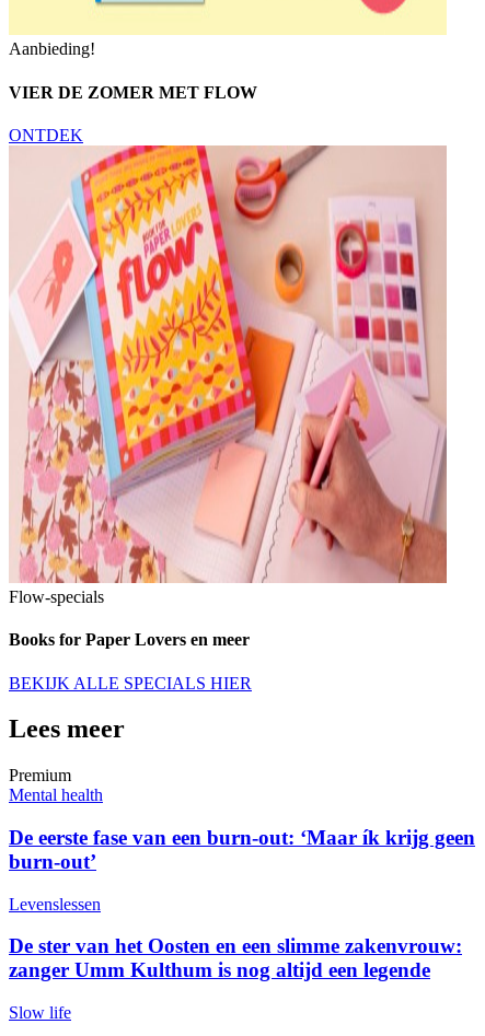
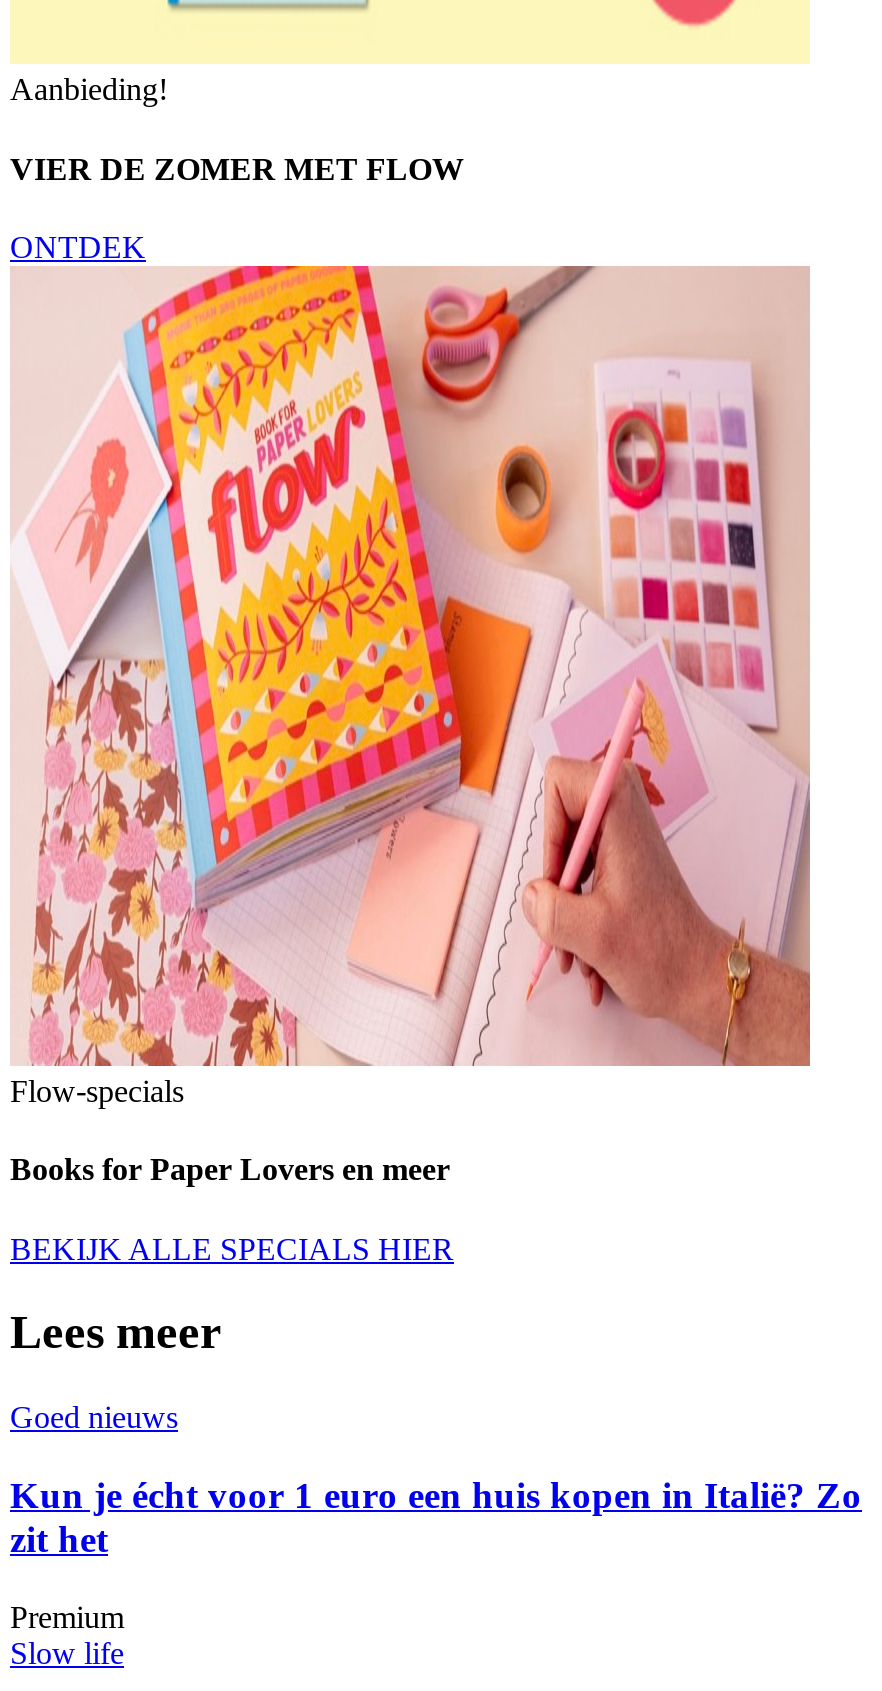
none -> [10,1401,862,1560] Goed nieuws | Kun je écht voor 1 euro een huis kopen in Italië? Zo | zit het
moved [9,766,71,785] -> [10,1600,124,1634]: Premium
[9,786,475,982] Mental health | De eerste fase van een burn-out: ‘Maar ík krijg geen | burn-out’ | Levenslessen | De ster van het Oosten en een slimme zakenvrouw: | zanger Umm Kulthum is nog altijd een legende -> none

